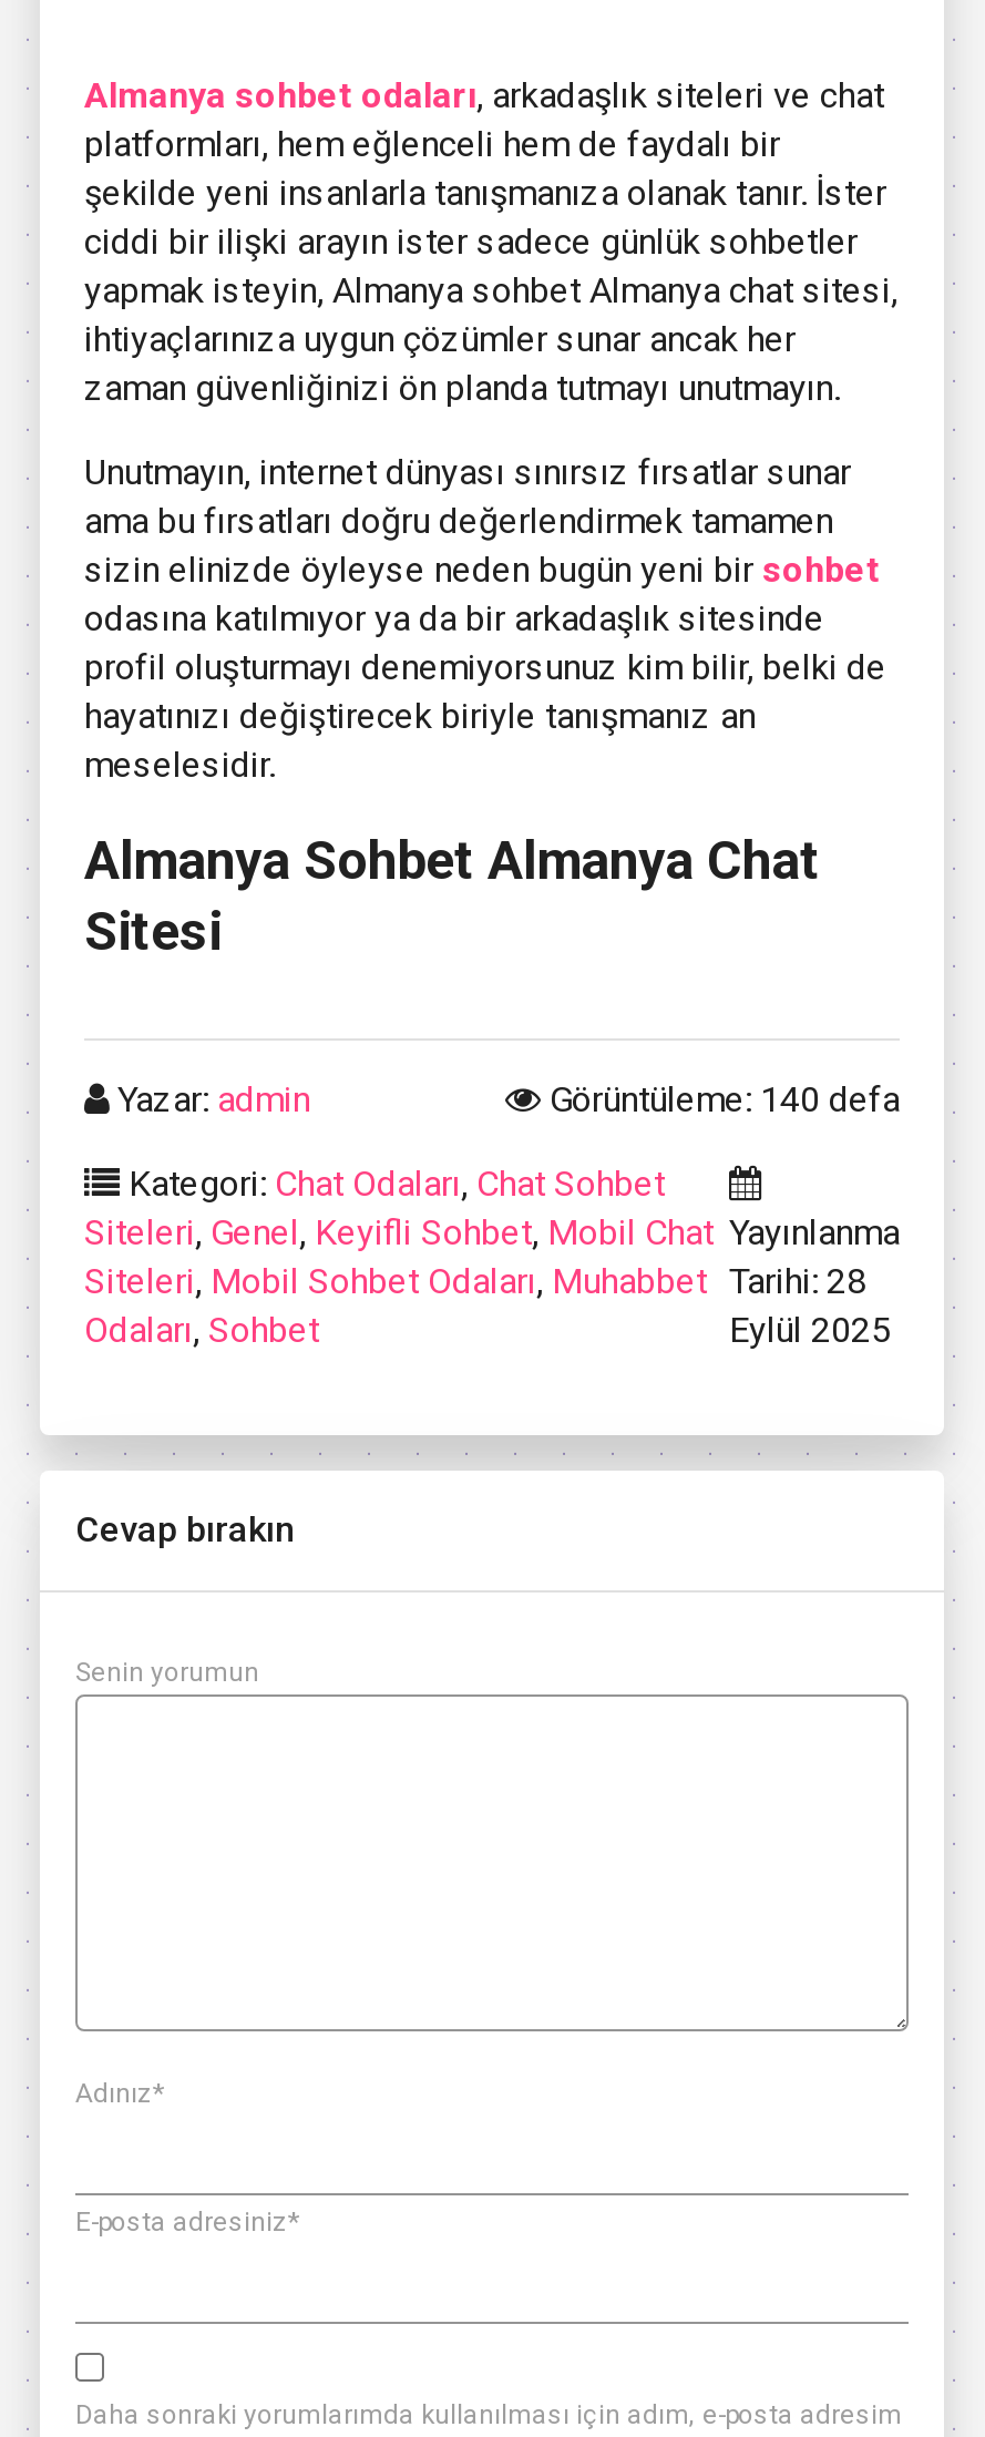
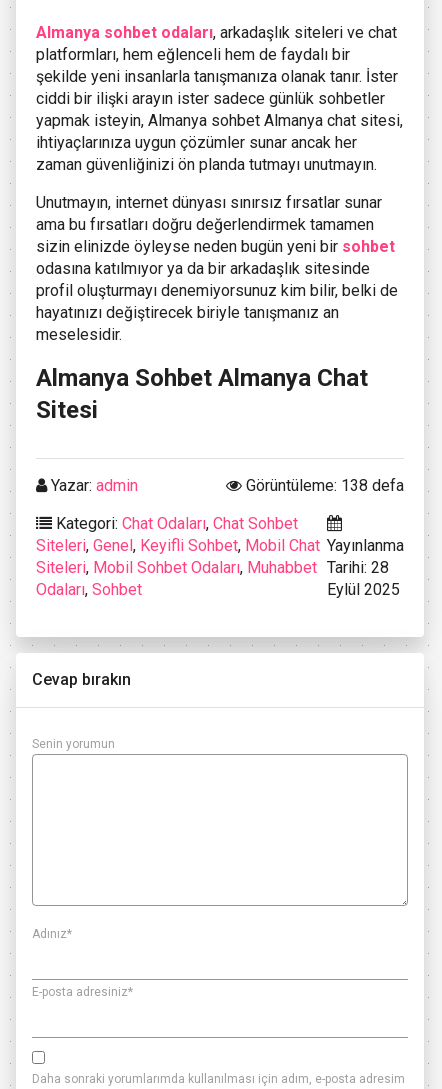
[541,1078,900,1120] Görüntüleme: 140 defa -> [242,476,404,495] Görüntüleme: 138 defa

